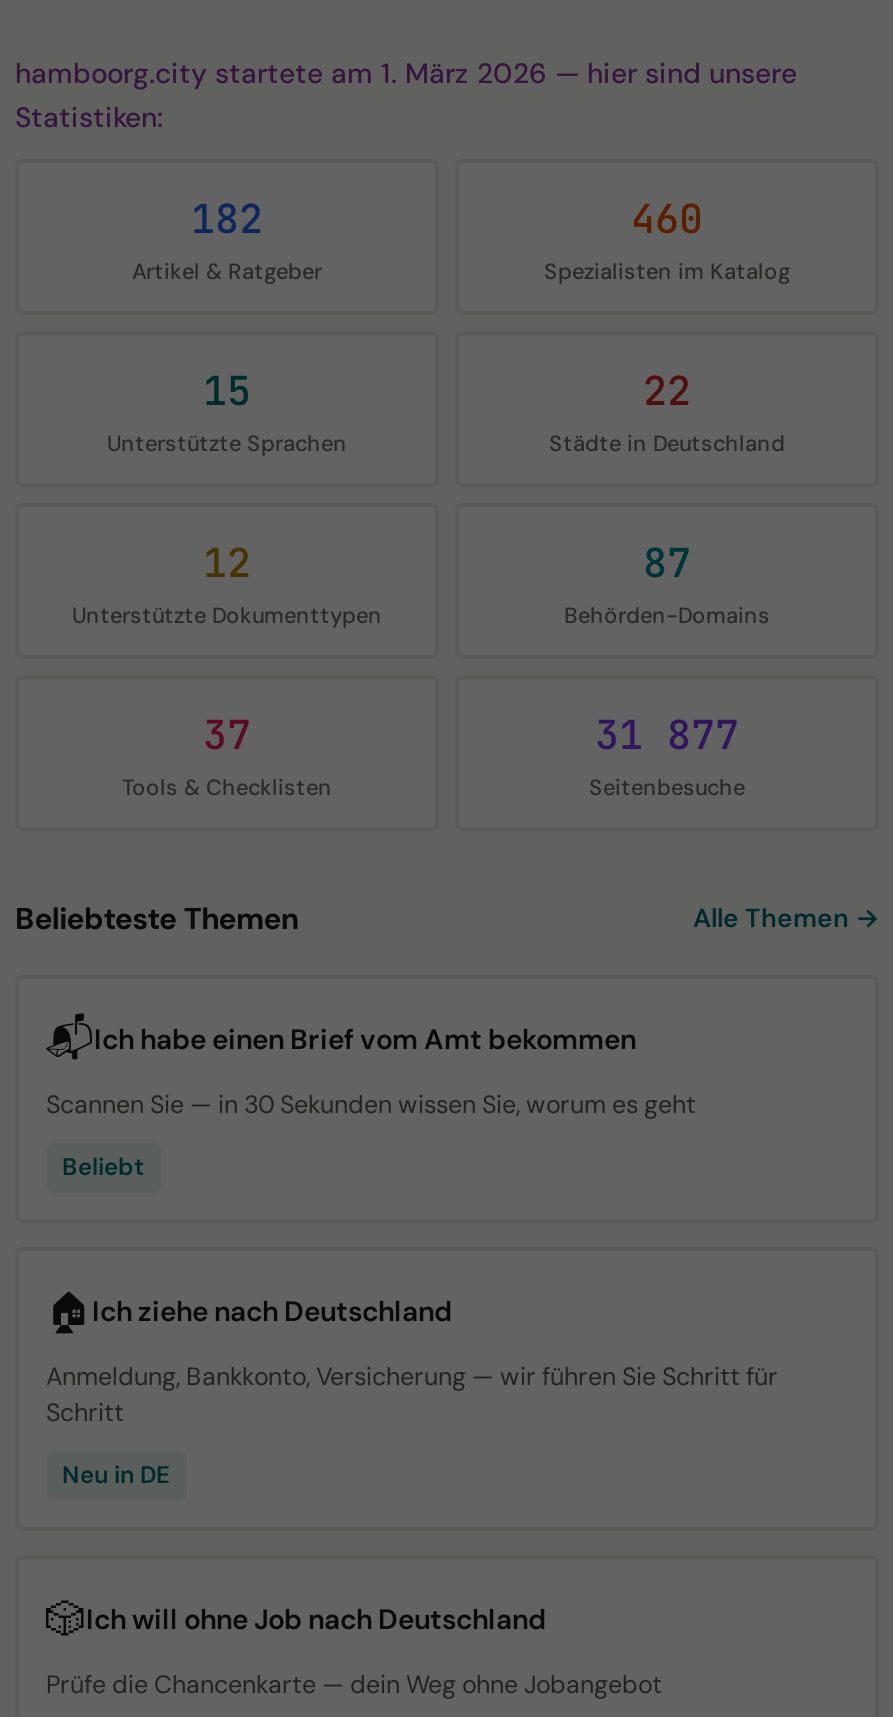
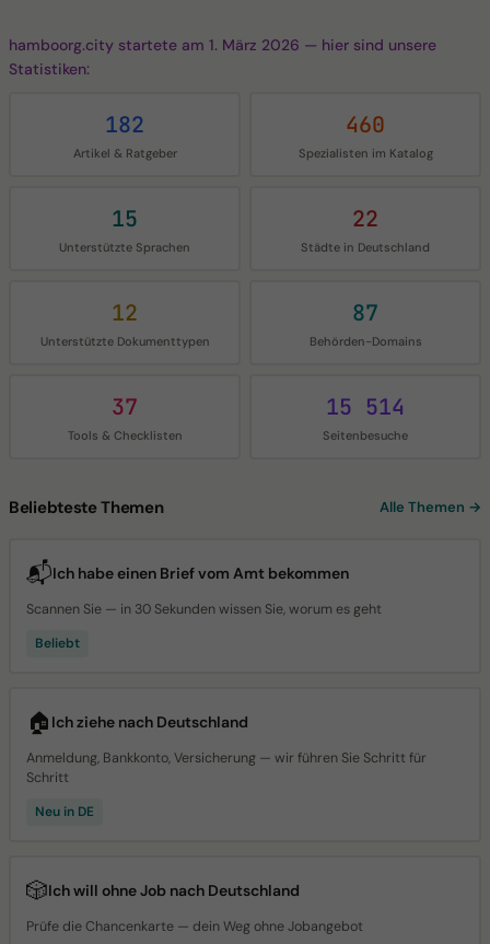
[595,708,739,760] 31 877 -> [326,392,405,421] 15 514

